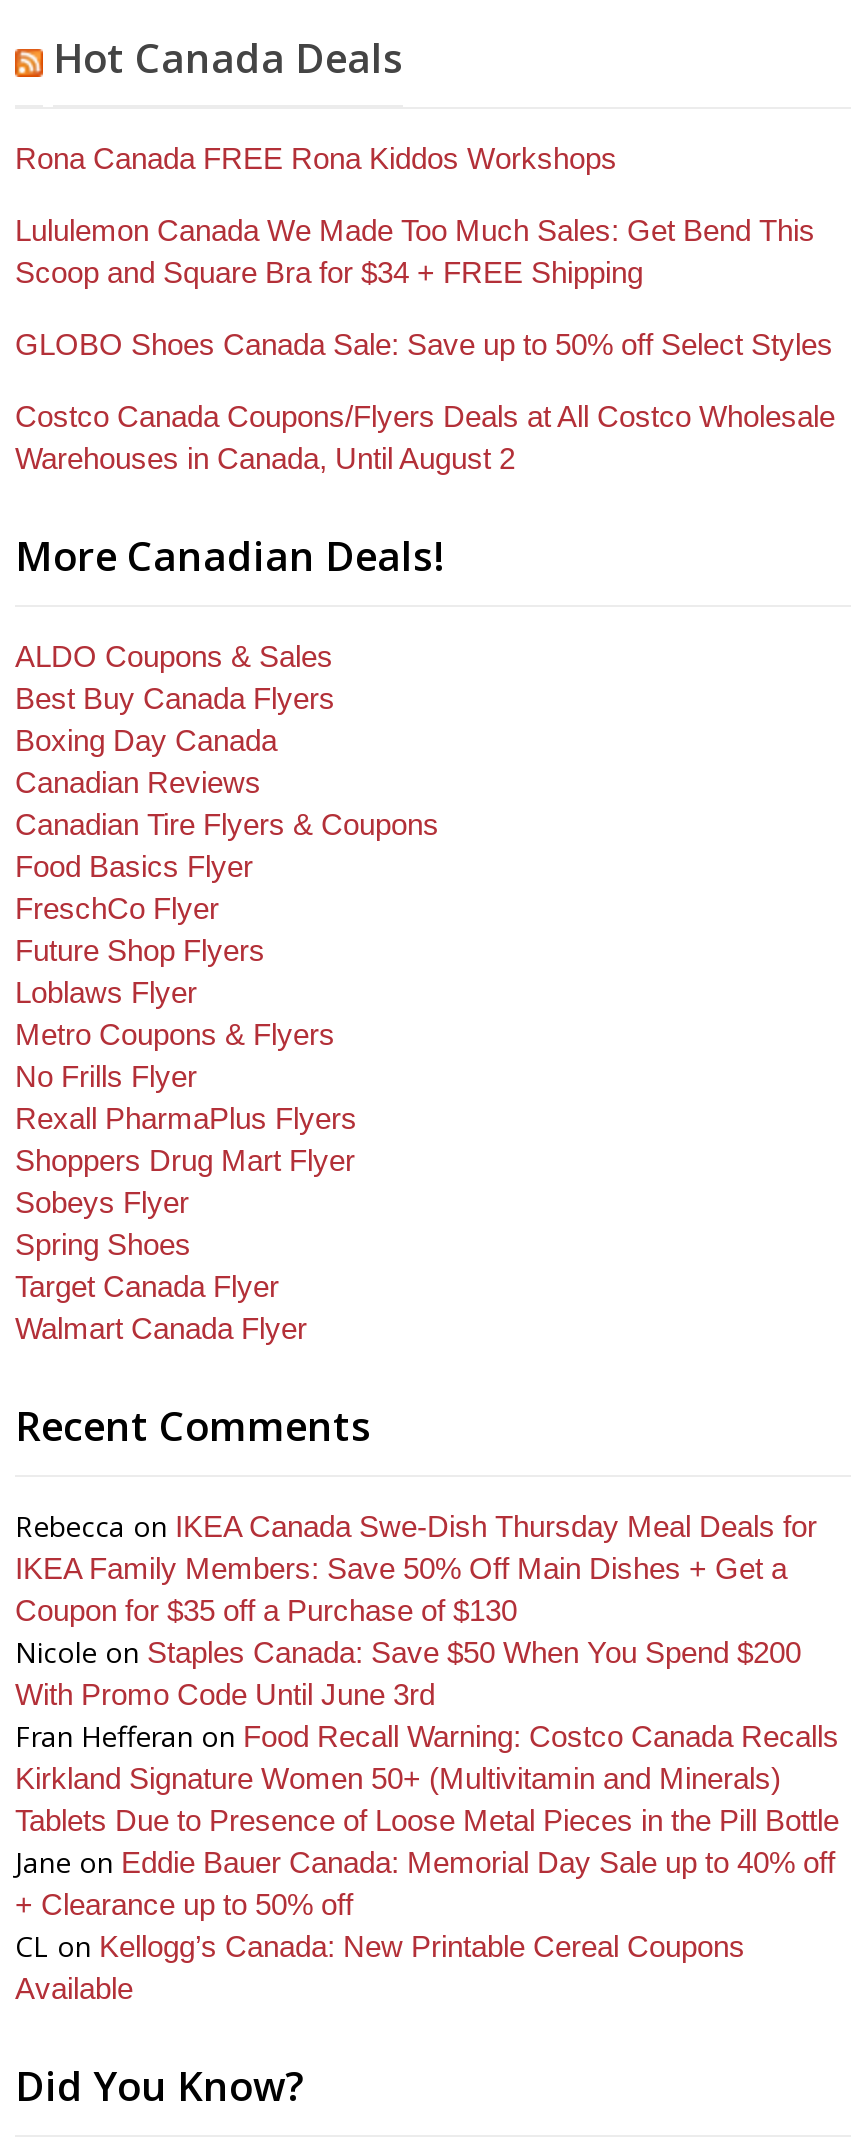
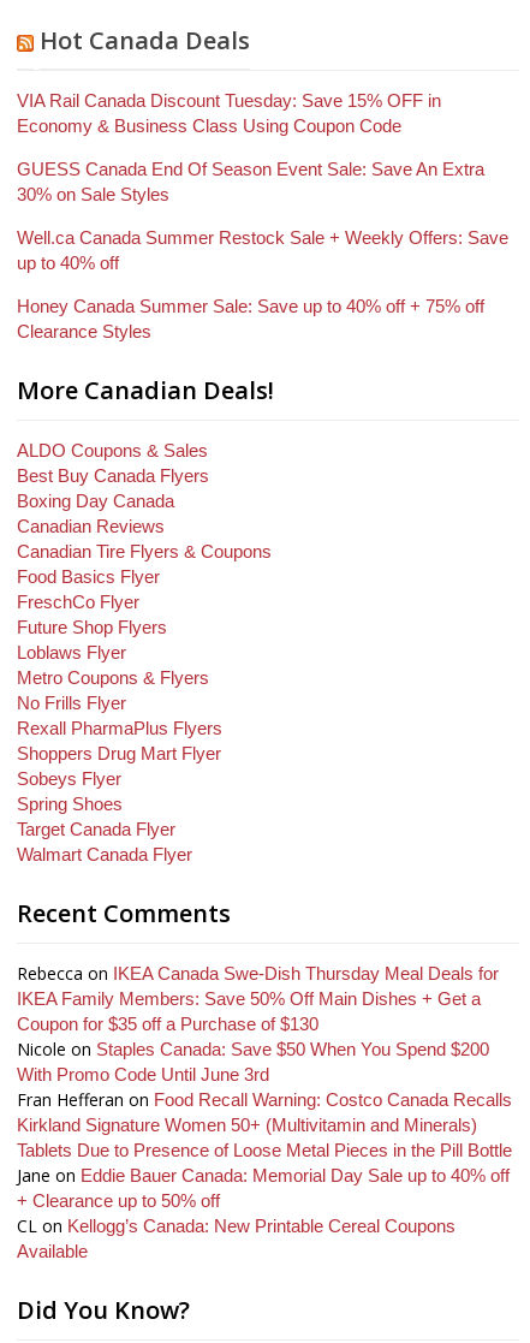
[15,141,617,175] Rona Canada FREE Rona Kiddos Workshops -> [17,90,441,136] VIA Rail Canada Discount Tuesday: Save 15% OFF in | Economy & Business Class Using Coupon Code
[15,213,815,289] Lululemon Canada We Made Too Much Sales: Get Bend This | Scoop and Square Bra for $34 + FREE Shipping -> [17,159,484,204] GUESS Canada End Of Season Event Sale: Save An Extra | 30% on Sale Styles
[15,327,833,361] GLOBO Shoes Canada Sale: Save up to 50% off Select Styles -> [17,227,508,273] Well.ca Canada Summer Restock Sale + Weekly Offers: Save | up to 40% off
[15,399,835,475] Costco Canada Coupons/Flyers Deals at All Costco Wholesale | Warehouses in Canada, Until August 2 -> [17,296,484,341] Honey Canada Summer Sale: Save up to 40% off + 75% off | Clearance Styles

